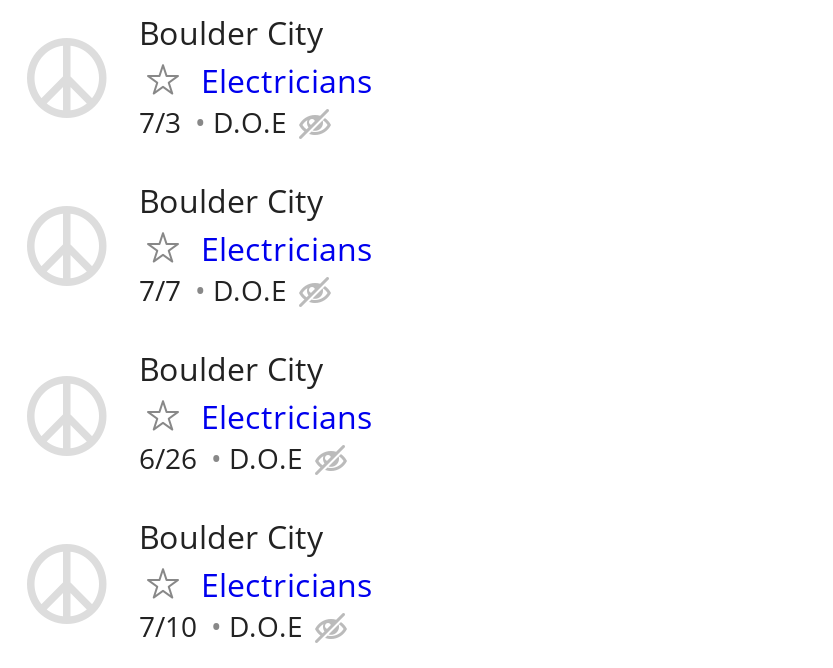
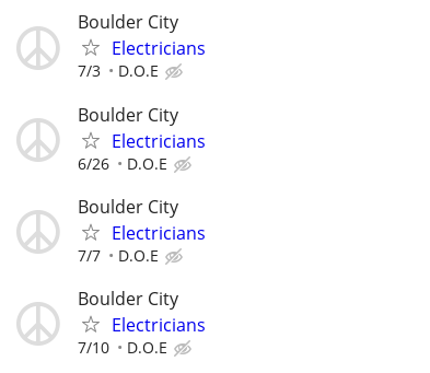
[139,271,287,309] 7/7 D.O.E -> [78,153,167,173] 6/26 D.O.E
[139,440,303,478] 6/26 D.O.E -> [78,245,159,266] 7/7 D.O.E

